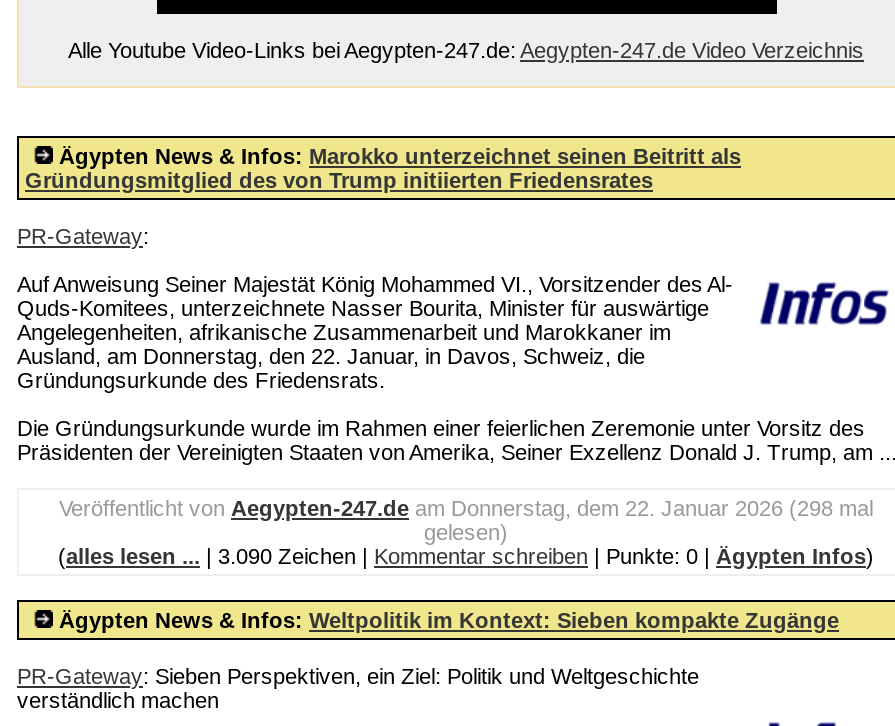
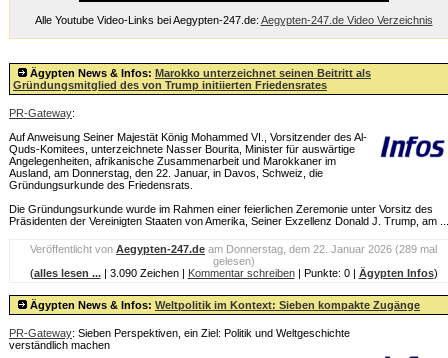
[59,496,873,520] Veröffentlicht von Aegypten-247.de am Donnerstag, dem 22. Januar 2026 (298 mal -> [30,243,437,255] Veröffentlicht von Aegypten-247.de am Donnerstag, dem 22. Januar 2026 (289 mal

